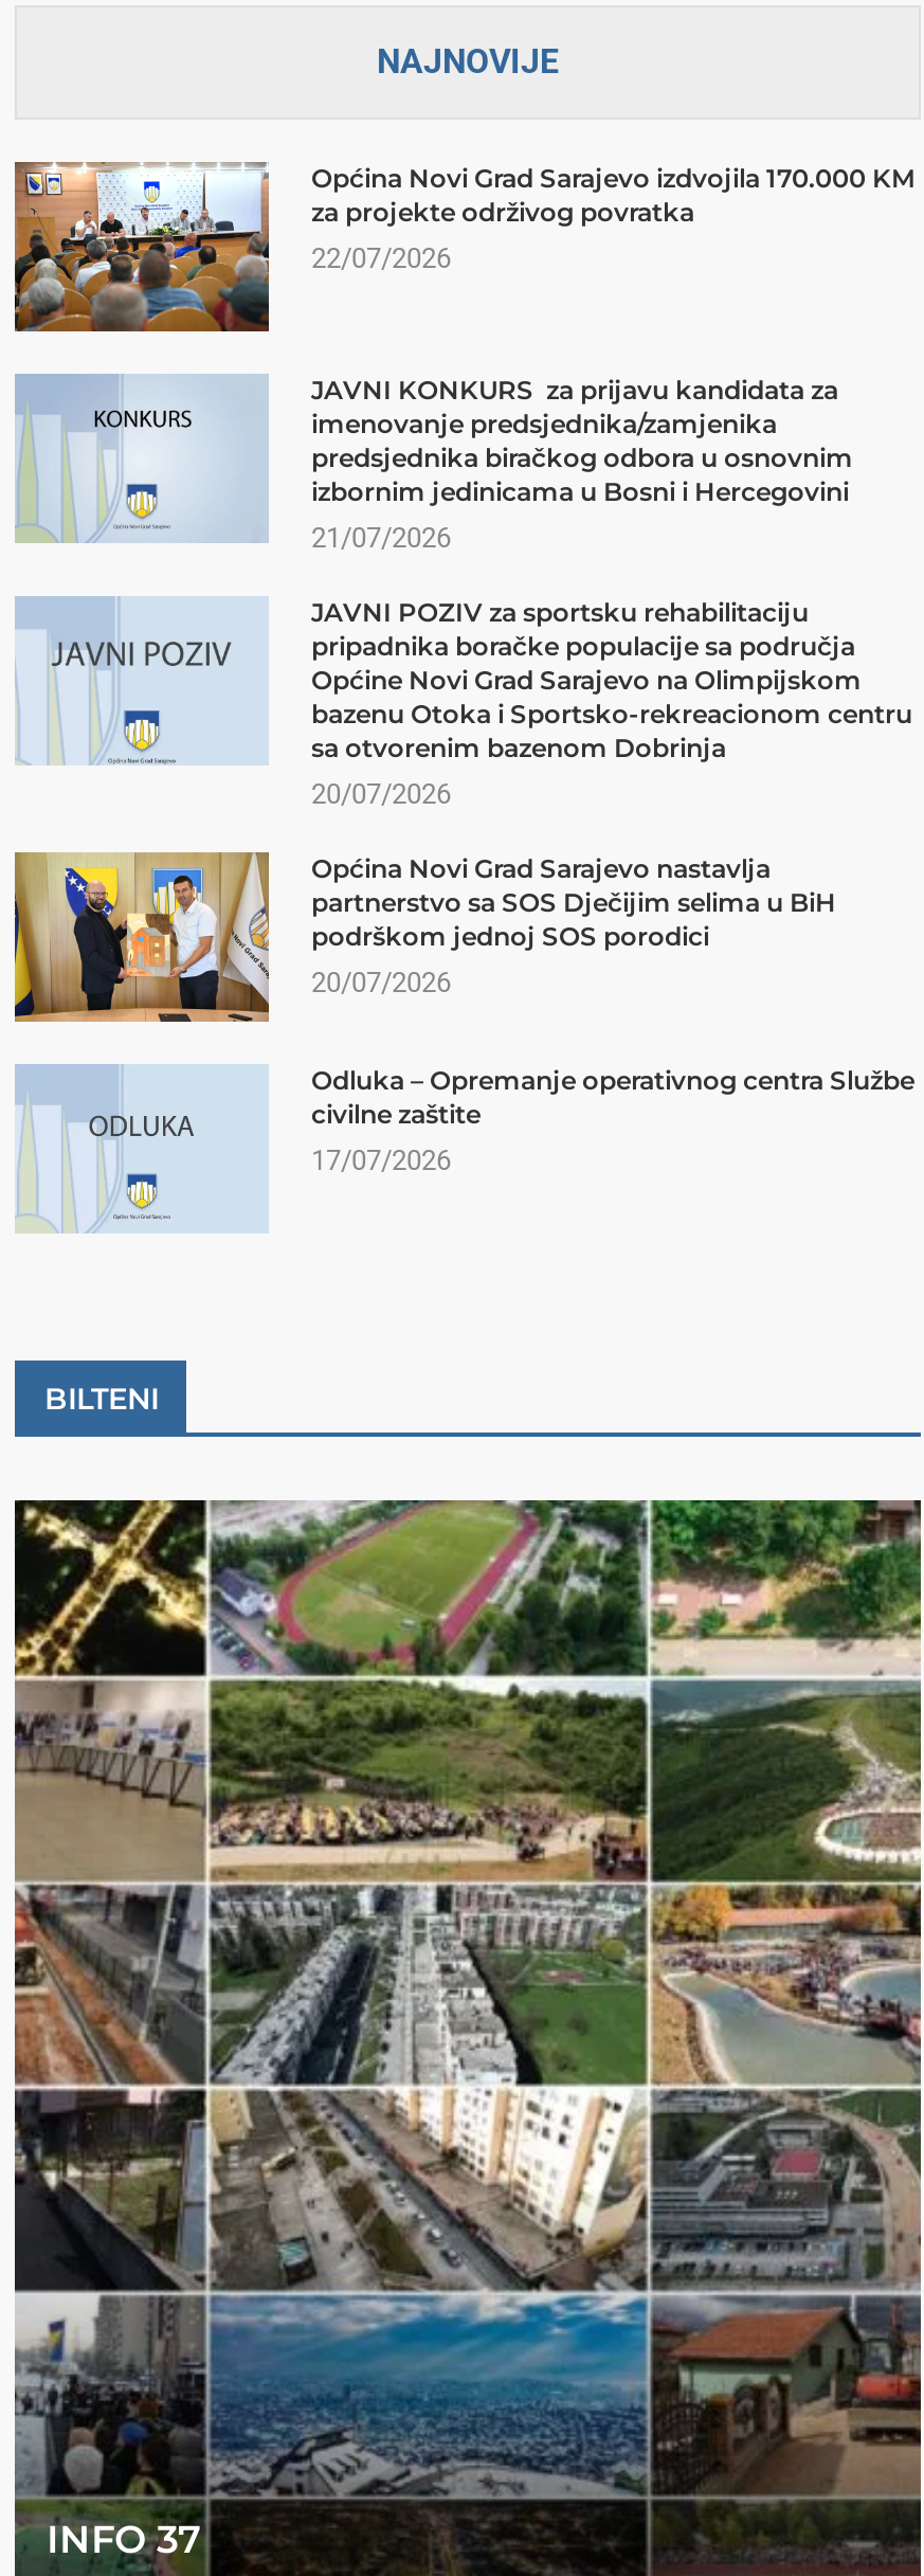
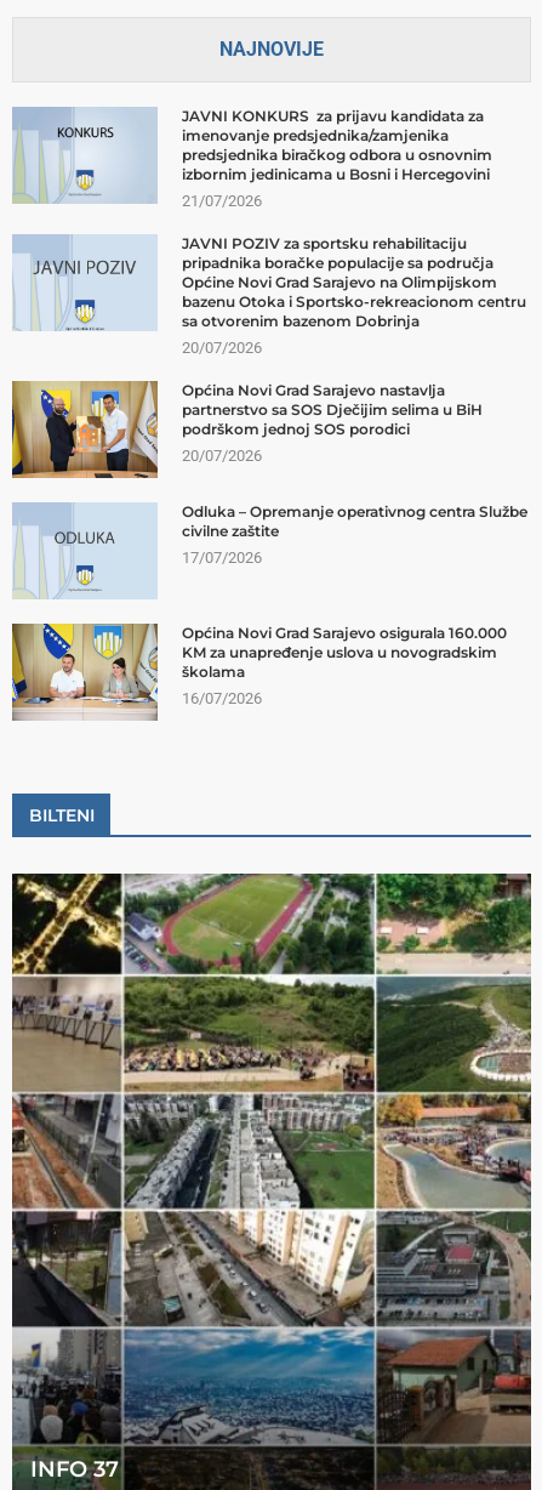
[13,160,914,334] [image] | Općina Novi Grad Sarajevo izdvojila 170.000 KM | za projekte održivog povratka | 22/07/2026 -> none
moved [19,374,914,1177] -> [15,107,527,567]: [image] | JAVNI KONKURS za prijavu kandidata za | imenovanje predsjednika/zamjenika | ... | civilne zaštite | 17/07/2026
none -> [11,622,507,721] [image] | Općina Novi Grad Sarajevo osigurala 160.000 | KM za unapređenje uslova u novogradskim | školama | 16/07/2026

